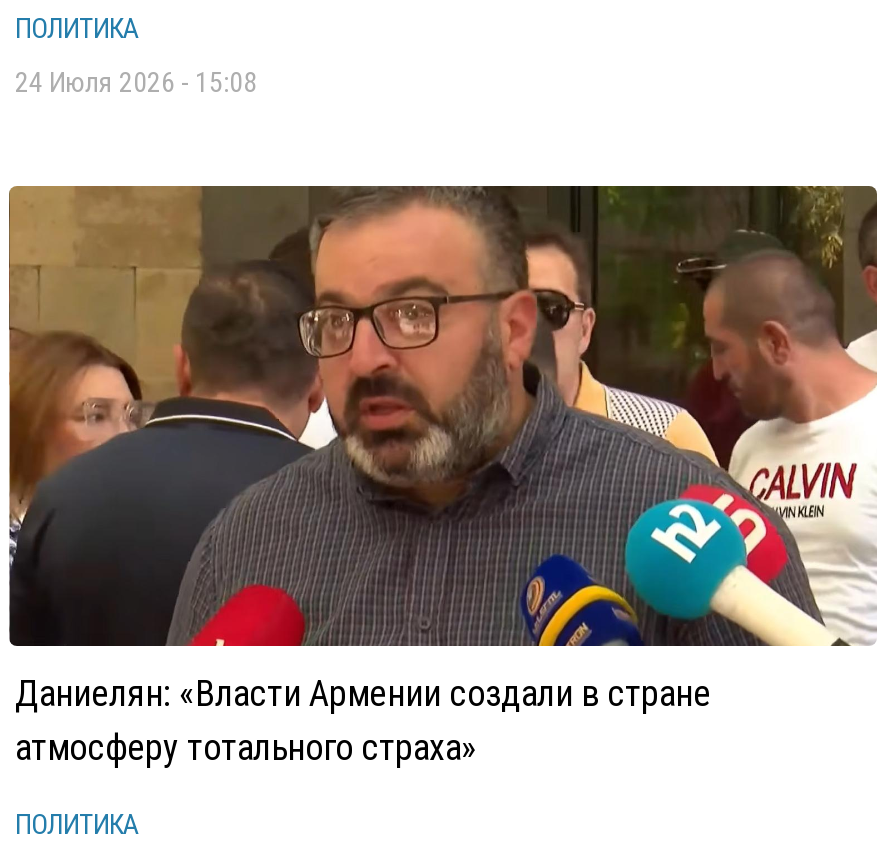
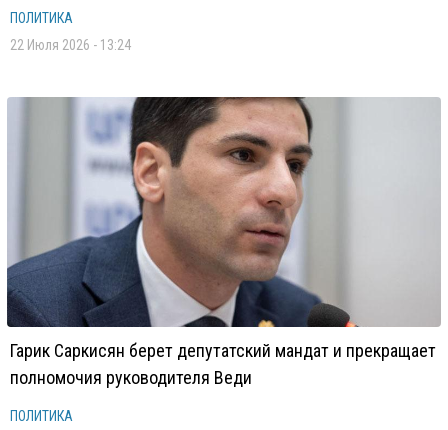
[15,66,257,98] 24 Июля 2026 - 15:08 -> [10,37,131,53] 22 Июля 2026 - 13:24
[9,184,879,768] [image] | Даниелян: «Власти Армении создали в стране | атмосферу тотального страха» -> [7,97,441,388] [image] | Гарик Саркисян берет депутатский мандат и прекращает | полномочия руководителя Веди

